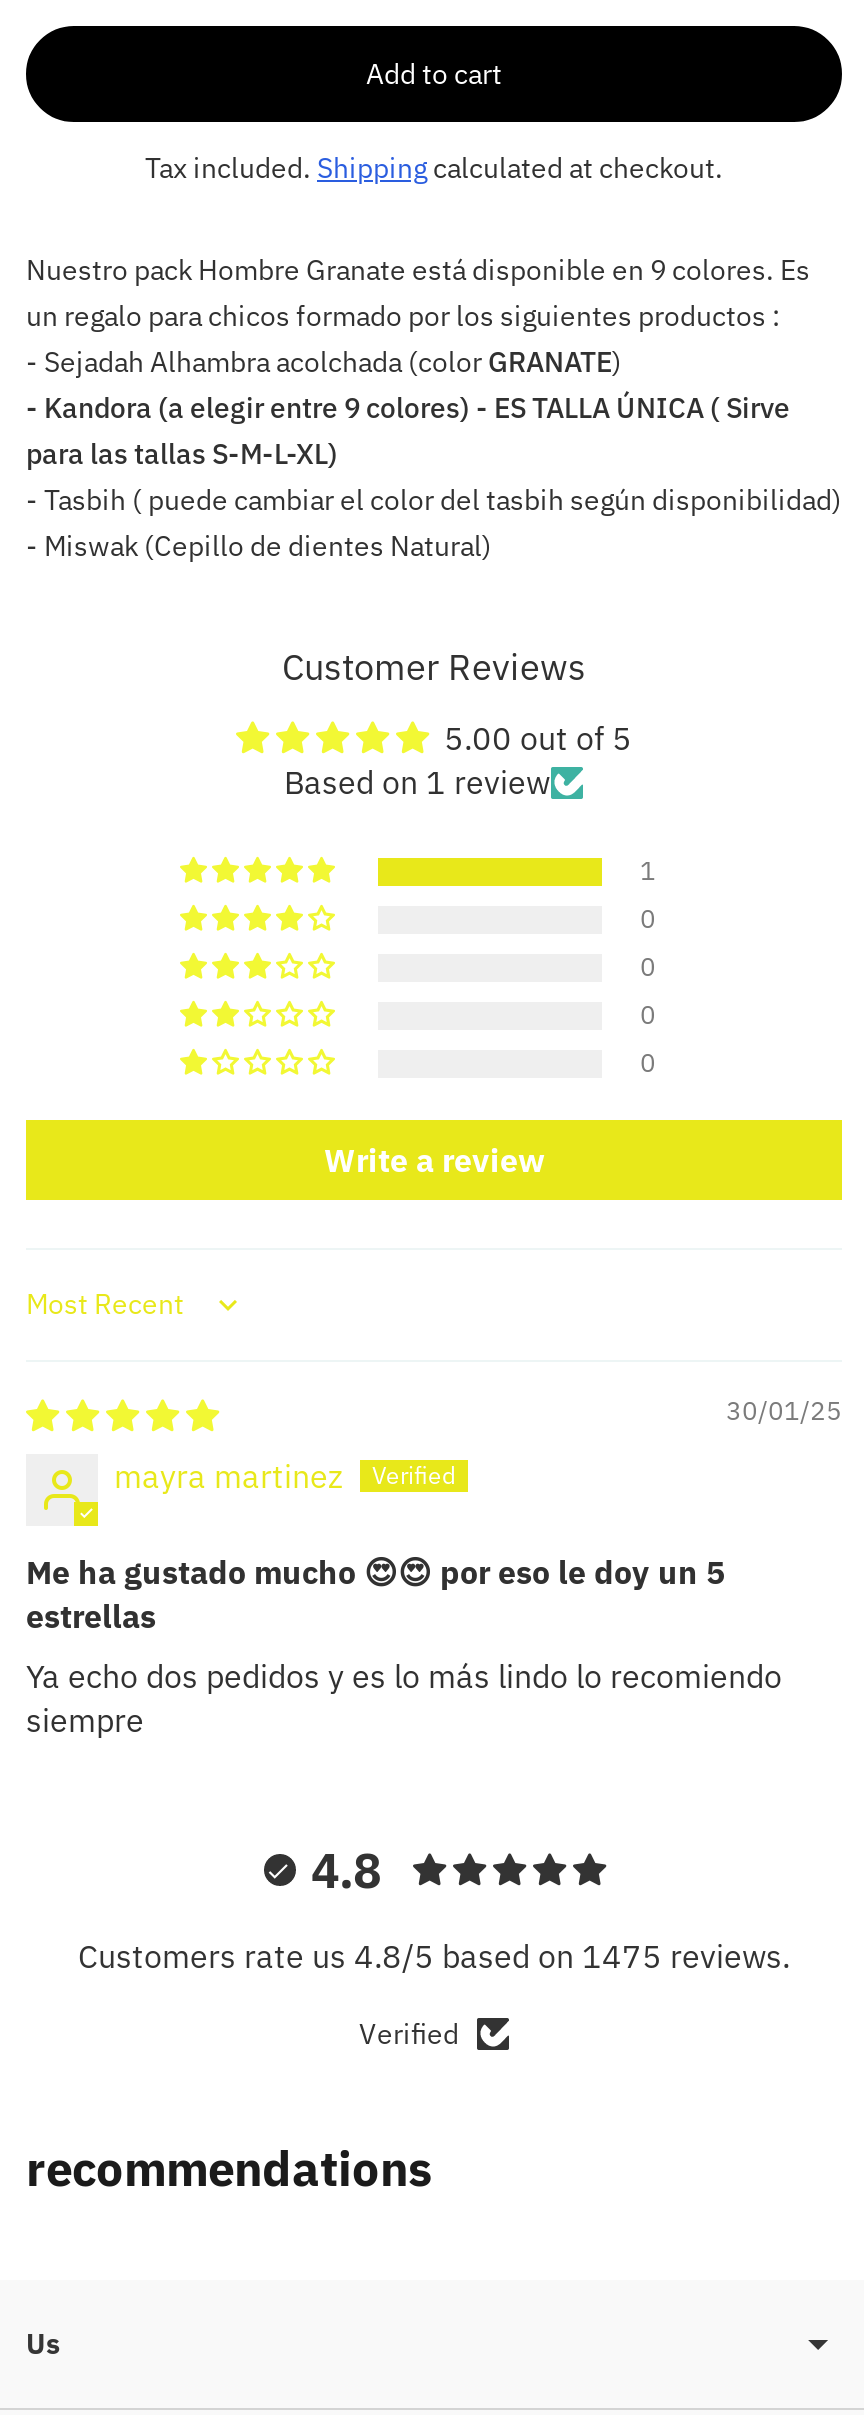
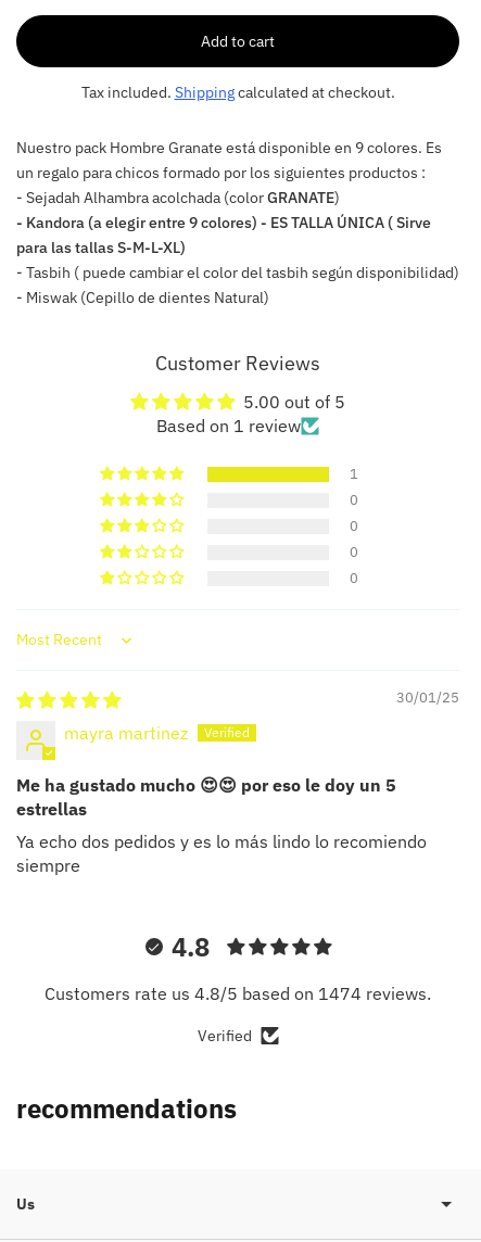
[324,1140,544,1180] Write a review -> none
[78,1936,790,1976] Customers rate us 4.8/5 based on 1475 reviews. -> [45,983,431,1004] Customers rate us 4.8/5 based on 1474 reviews.

